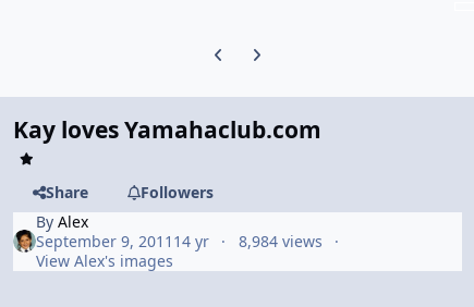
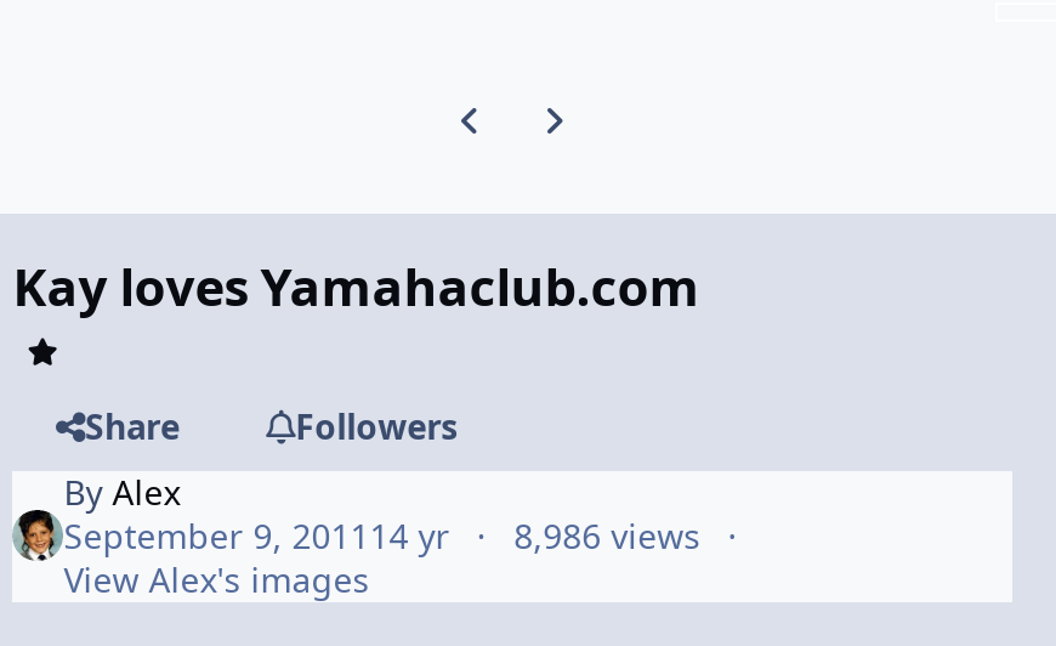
[36,230,322,251] September 9, 2011 14 yr 8,984 views -> [64,511,701,558] September 9, 2011 14 yr 8,986 views

